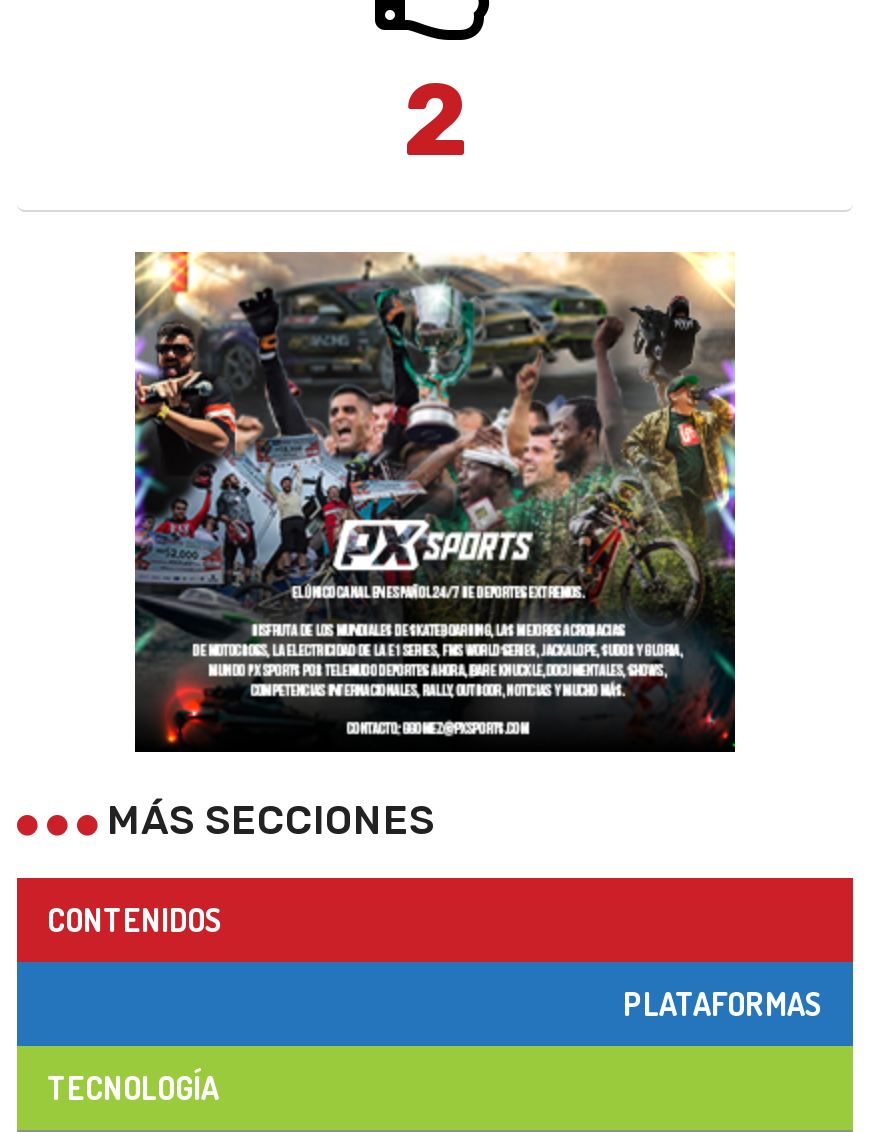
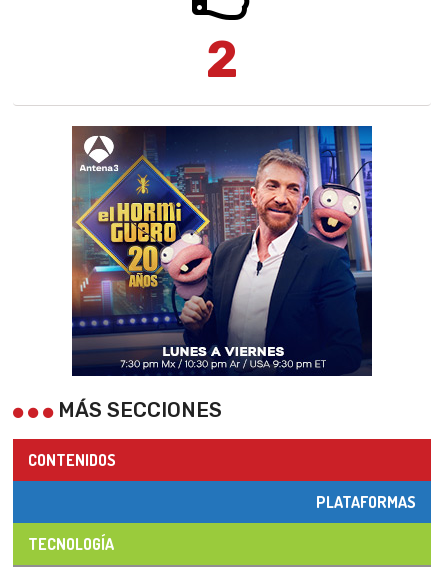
[133,250,737,752] [image] -> [71,125,373,376] [image]

